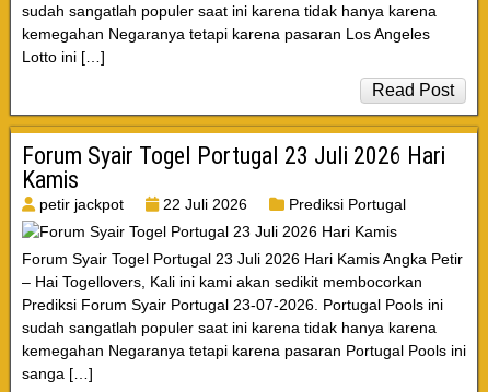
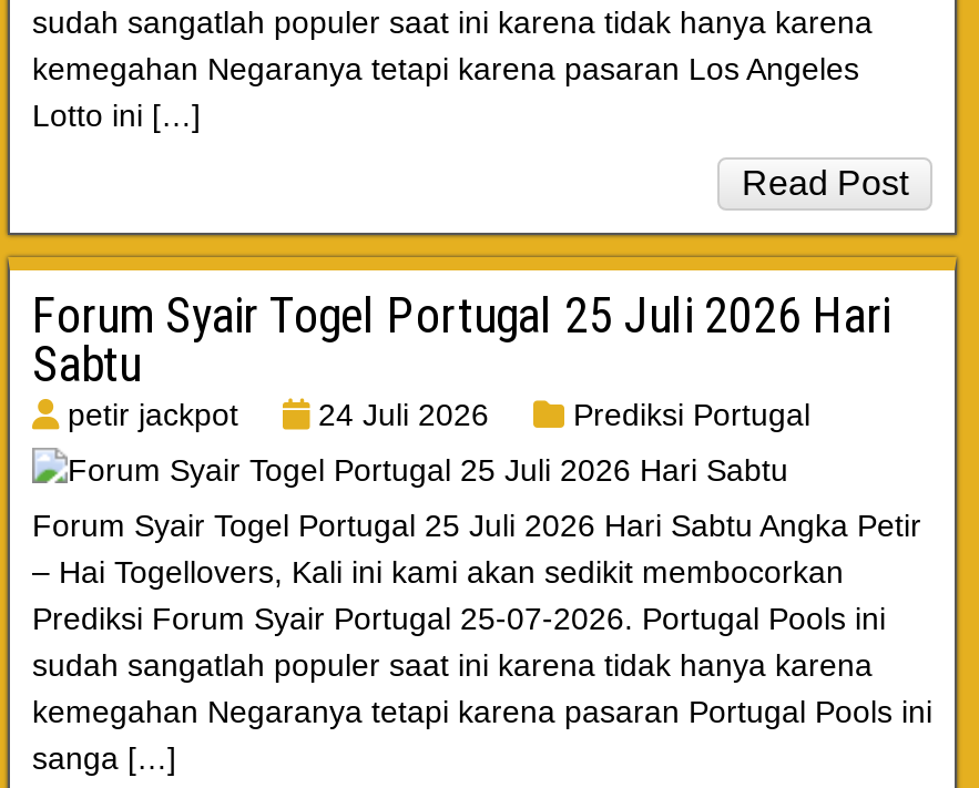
[22,142,445,194] Forum Syair Togel Portugal 23 Juli 2026 Hari | Kamis -> [32,289,890,393] Forum Syair Togel Portugal 25 Juli 2026 Hari | Sabtu
[35,196,247,213] petir jackpot 22 Juli 2026 -> [59,397,489,433] petir jackpot 24 Juli 2026
[22,250,463,268] Forum Syair Togel Portugal 23 Juli 2026 Hari Kamis Angka Petir -> [32,508,921,544] Forum Syair Togel Portugal 25 Juli 2026 Hari Sabtu Angka Petir
[22,296,443,314] Prediksi Forum Syair Portugal 23-07-2026. Portugal Pools ini -> [32,601,886,637] Prediksi Forum Syair Portugal 25-07-2026. Portugal Pools ini

